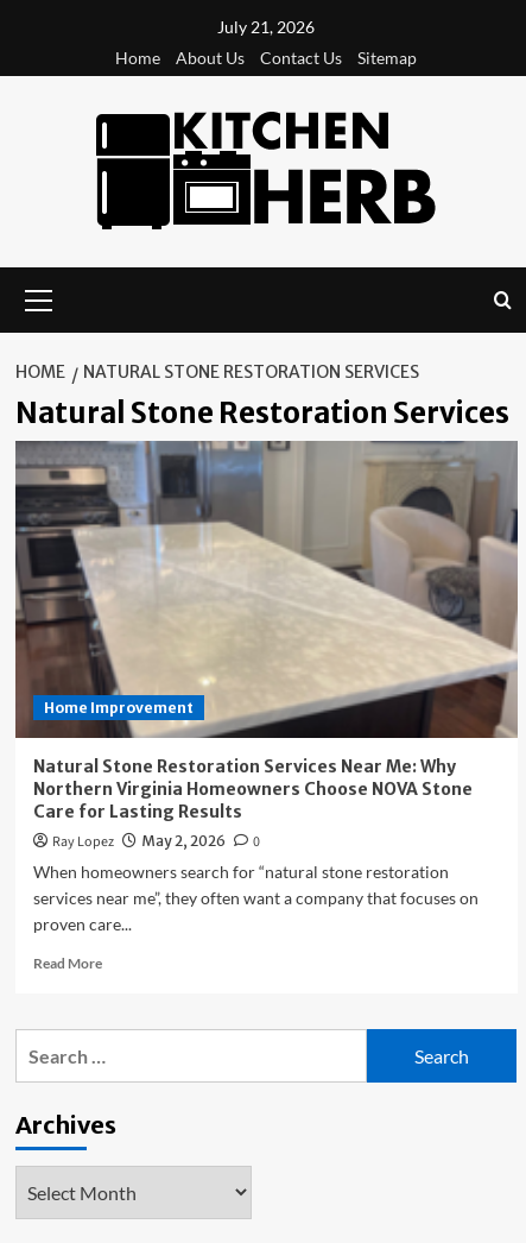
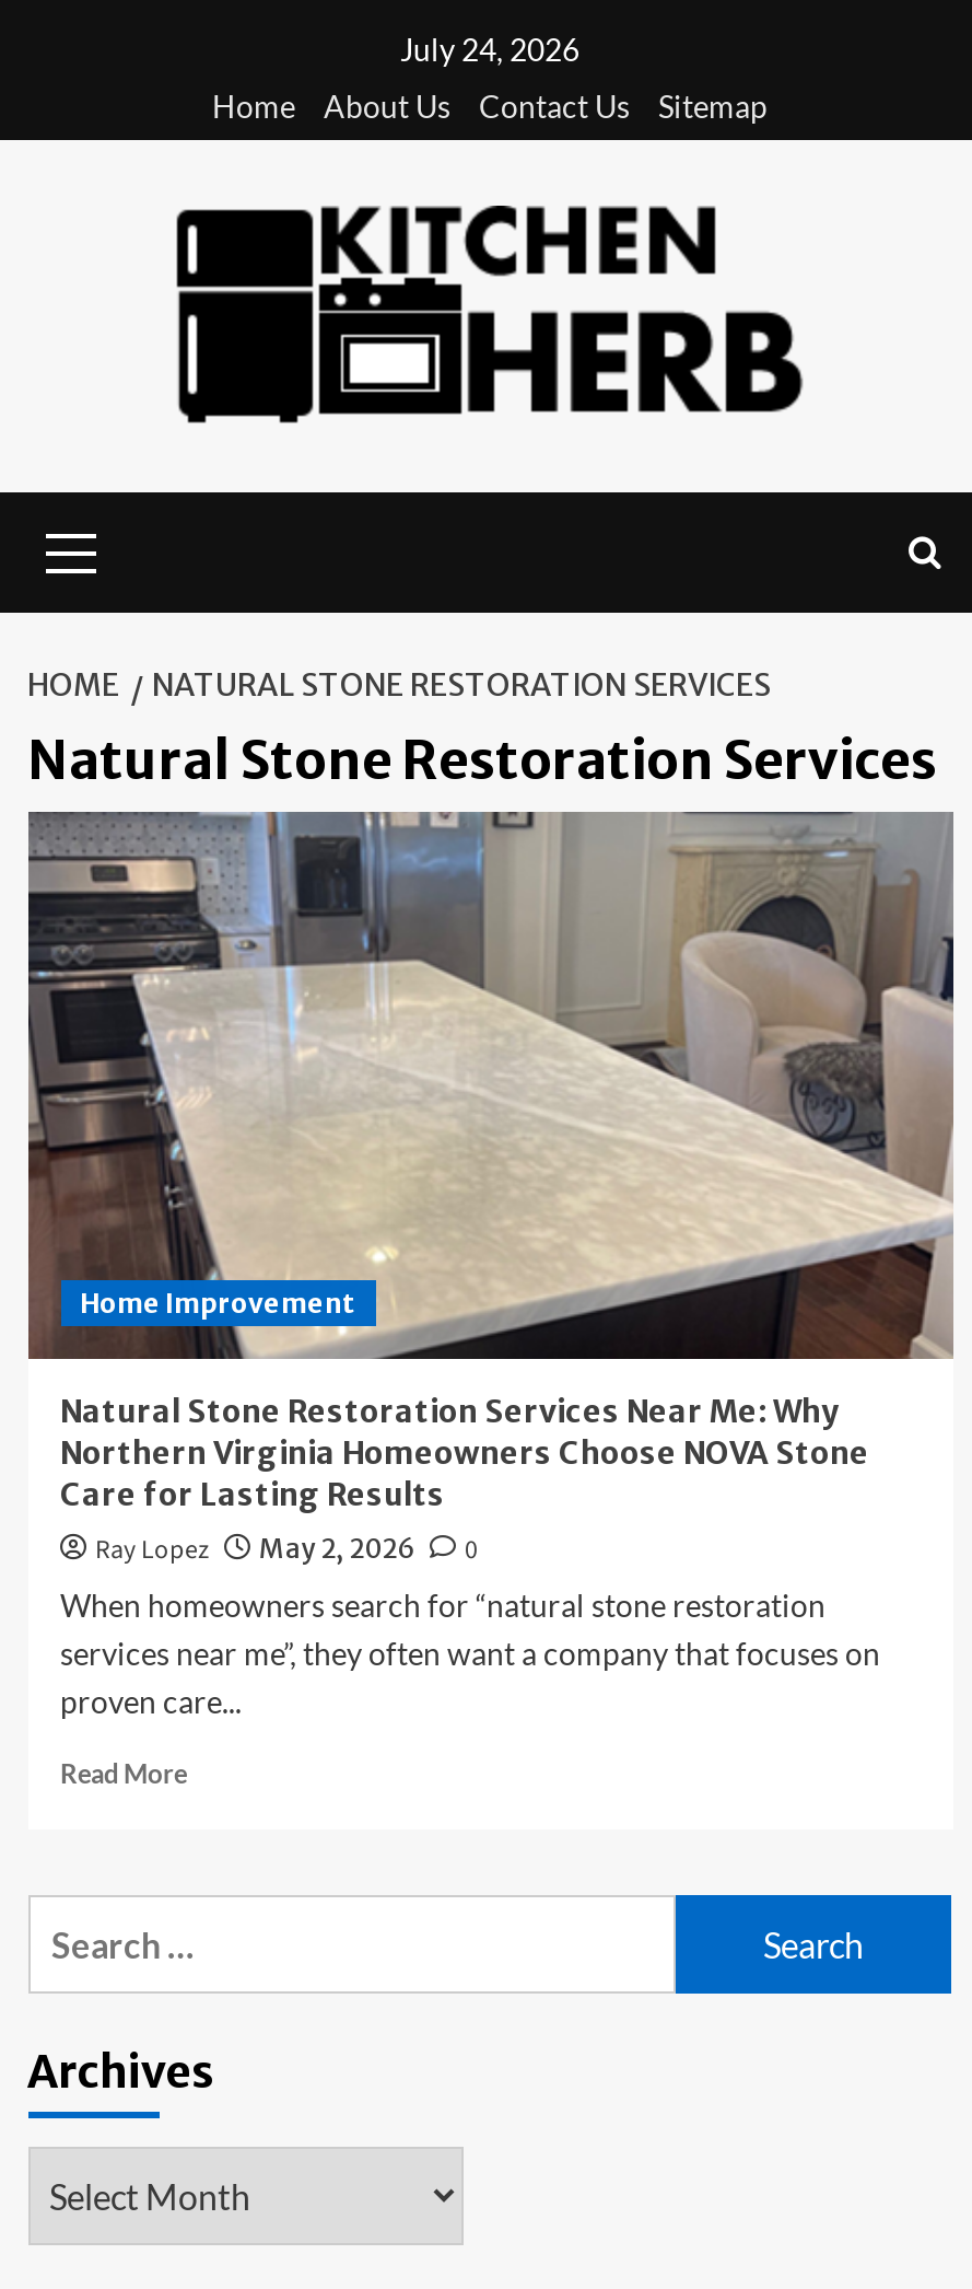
[217,17,315,37] July 21, 2026 -> [400,31,579,68] July 24, 2026

